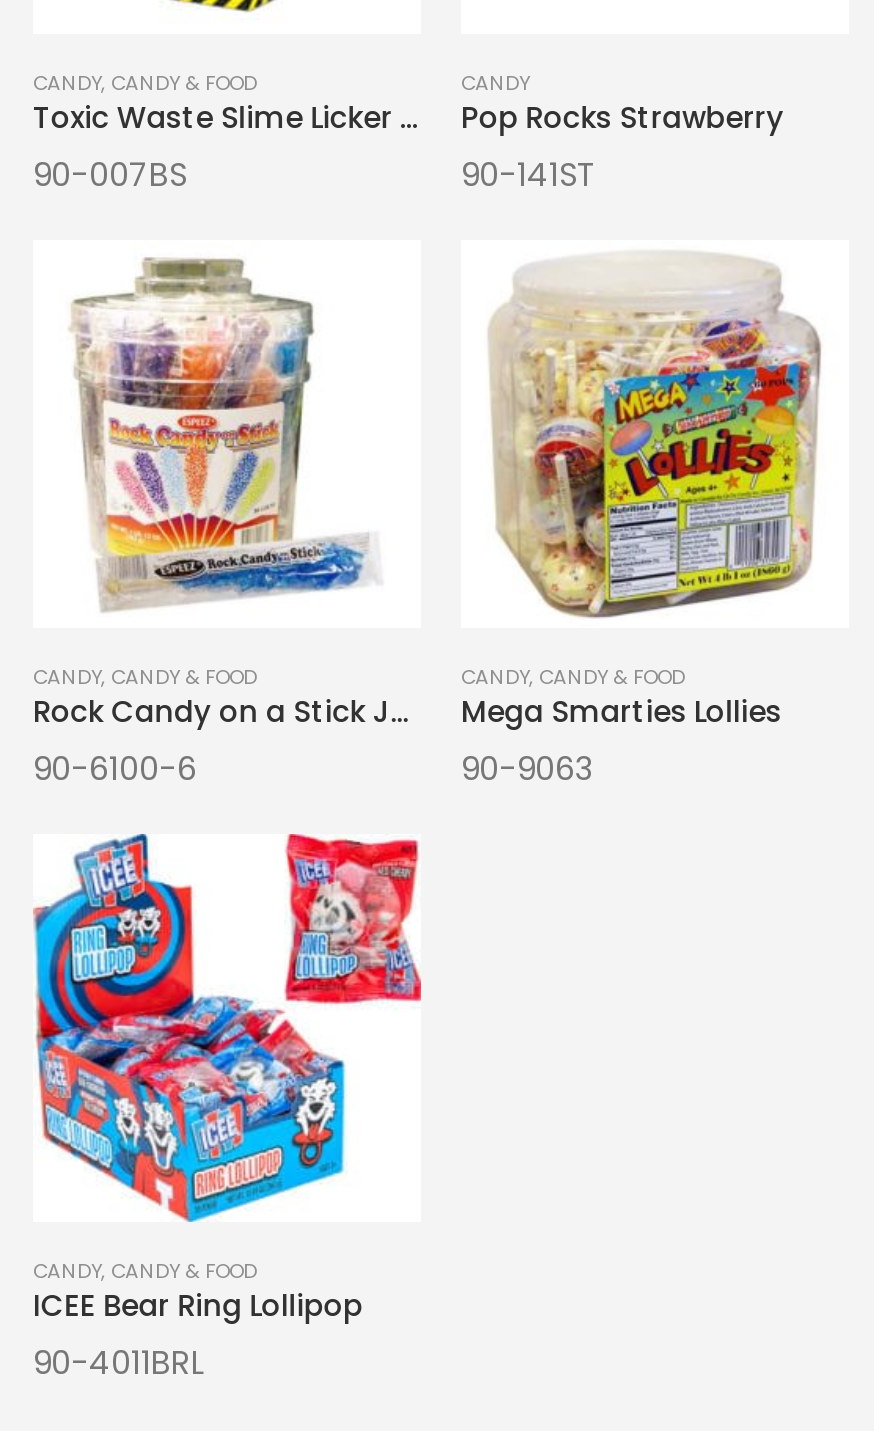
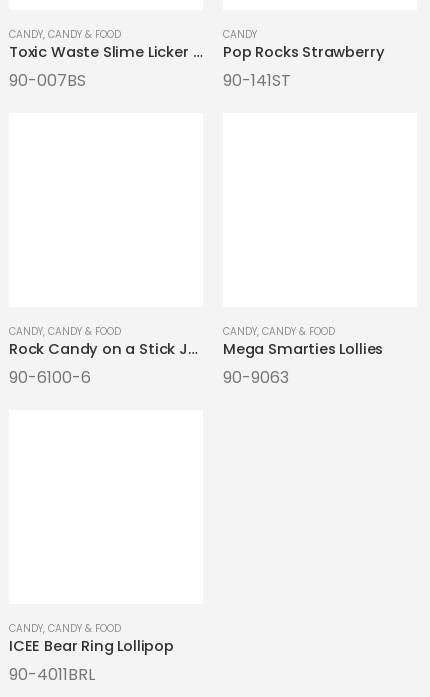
[69,256,377,614] [image] -> none
[487,252,823,620] [image] -> none
[33,832,423,1224] [image] -> none

